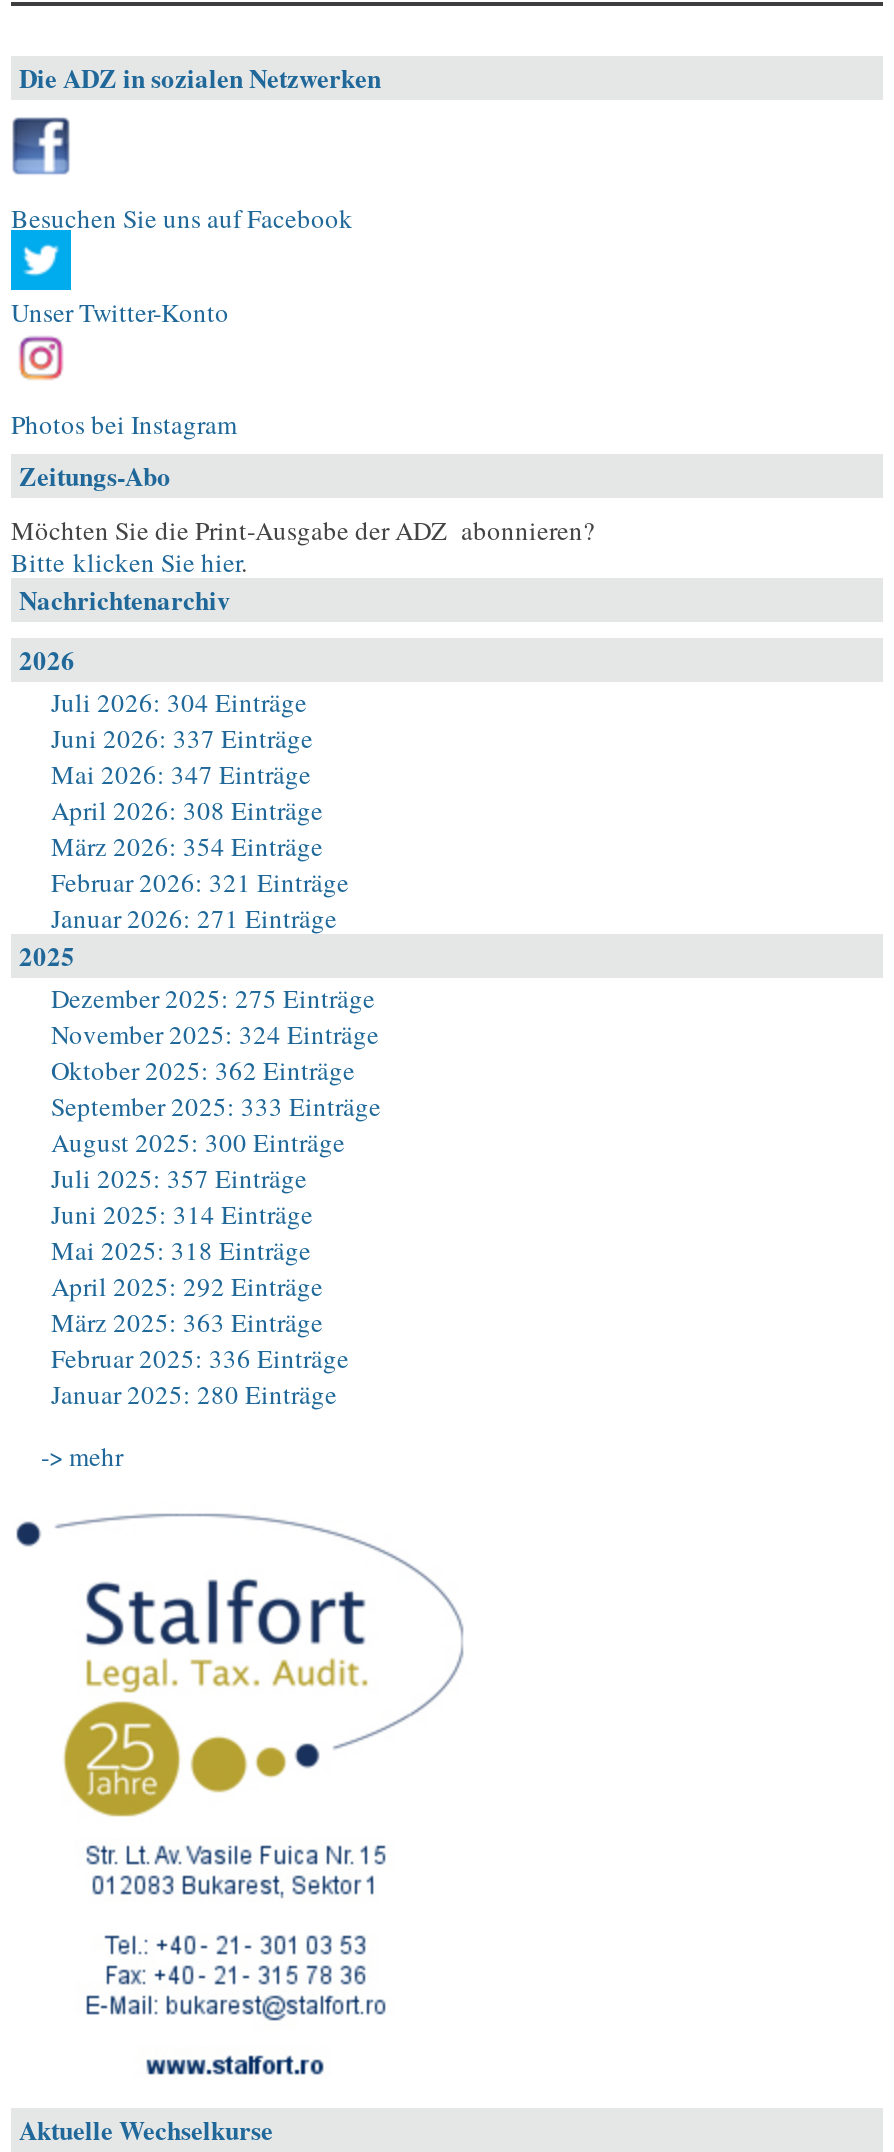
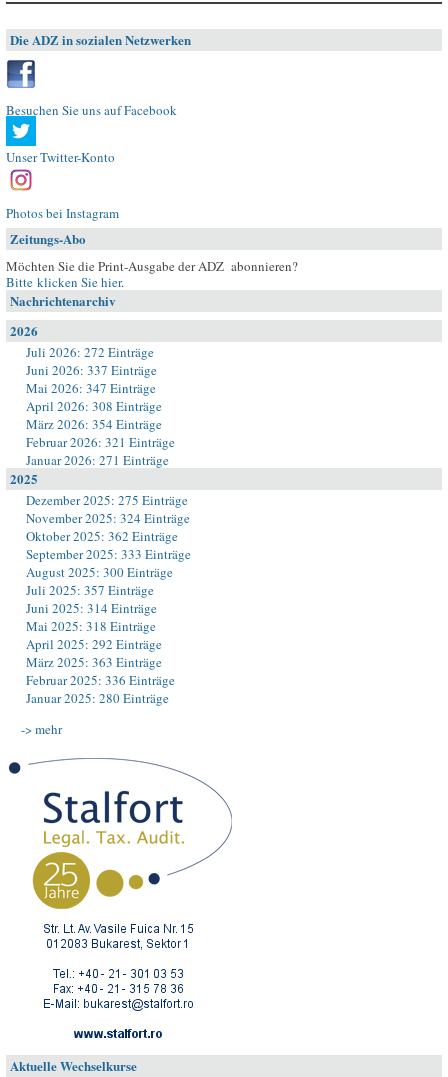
[51,684,307,720] Juli 2026: 304 Einträge -> [26,343,154,361] Juli 2026: 272 Einträge

